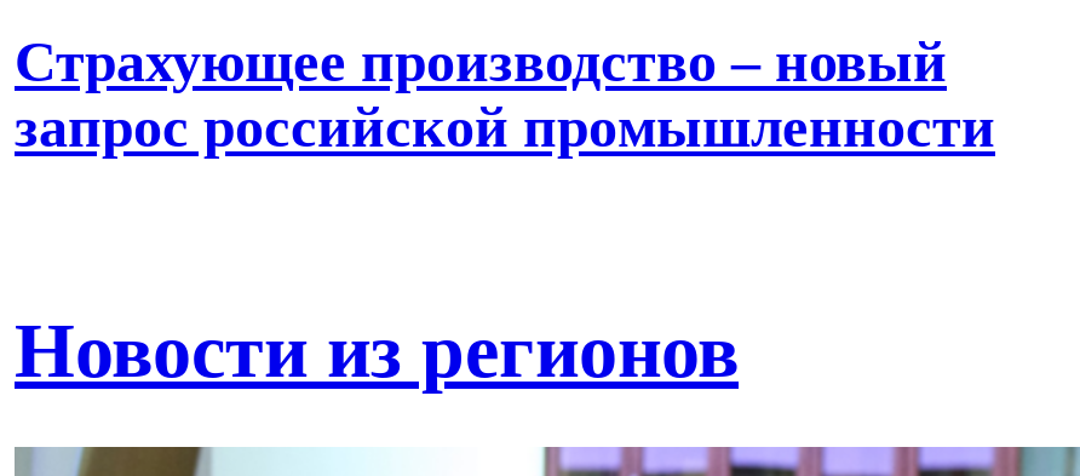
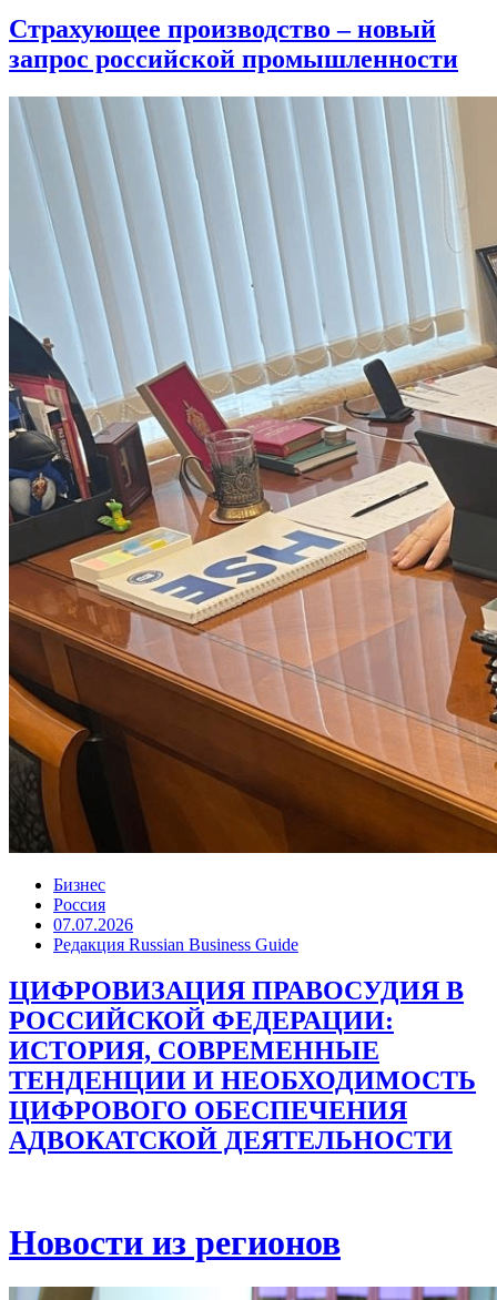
none -> [8,95,494,1155] [image] | Бизнес | Россия | 07.07.2026 | Редакция Russian Business Guide | ЦИФРОВИЗАЦИЯ ПРАВОСУДИЯ В | РОССИЙСКОЙ ФЕДЕРАЦИИ: | ИСТОРИЯ, СОВРЕМЕННЫЕ | ТЕНДЕНЦИИ И НЕОБХОДИМОСТЬ | ЦИФРОВОГО ОБЕСПЕЧЕНИЯ | АДВОКАТСКОЙ ДЕЯТЕЛЬНОСТИ

